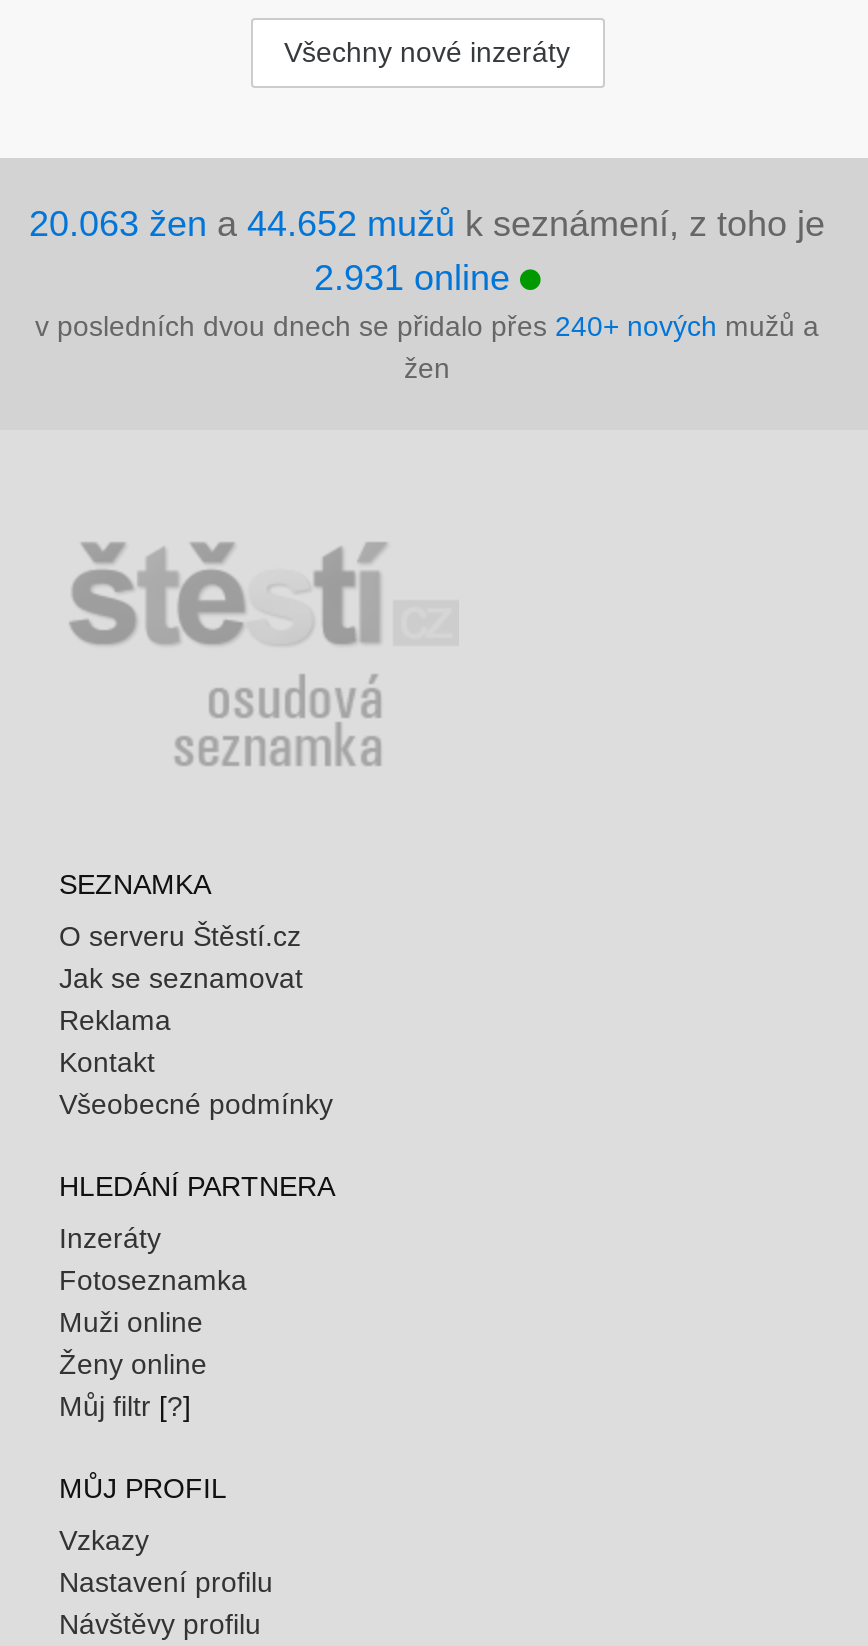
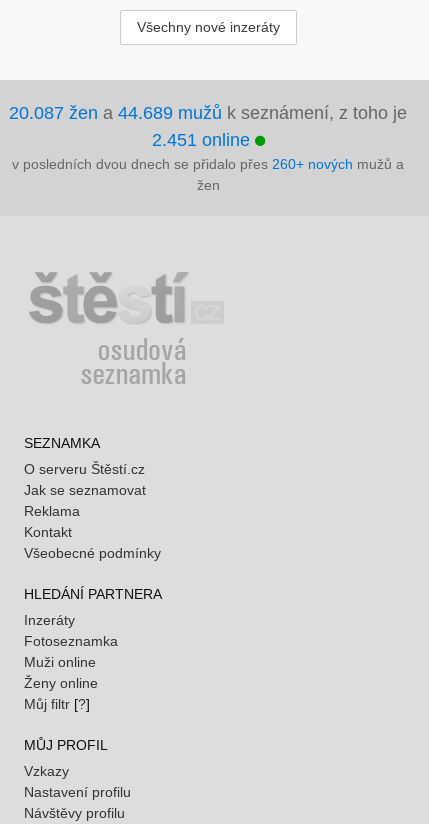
[29,204,825,244] 20.063 žen a 44.652 mužů k seznámení, z toho je -> [9,103,407,123] 20.087 žen a 44.689 mužů k seznámení, z toho je
[314,258,520,298] 2.931 online -> [151,130,254,150] 2.451 online
[35,310,819,342] v posledních dvou dnech se přidalo přes 240+ nových mužů a -> [12,156,404,172] v posledních dvou dnech se přidalo přes 260+ nových mužů a

